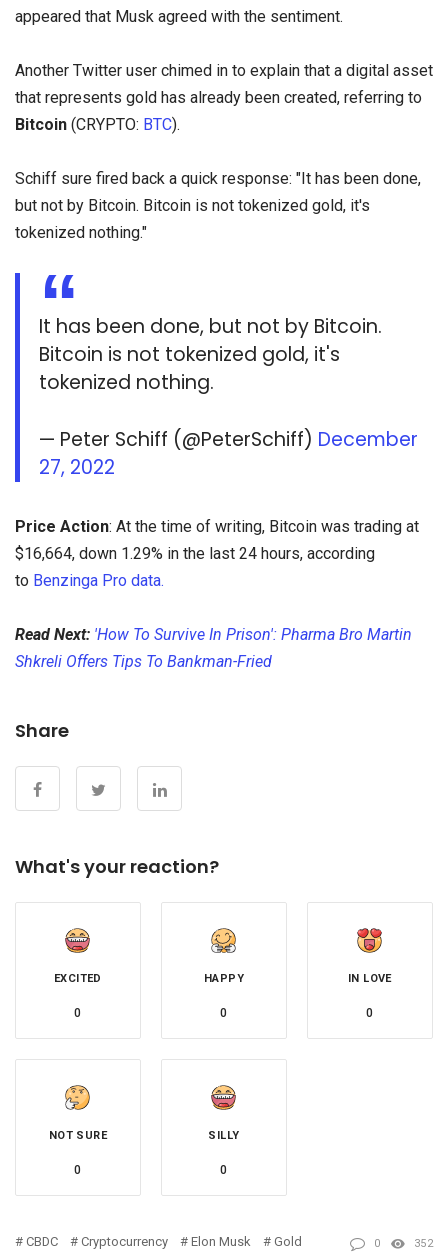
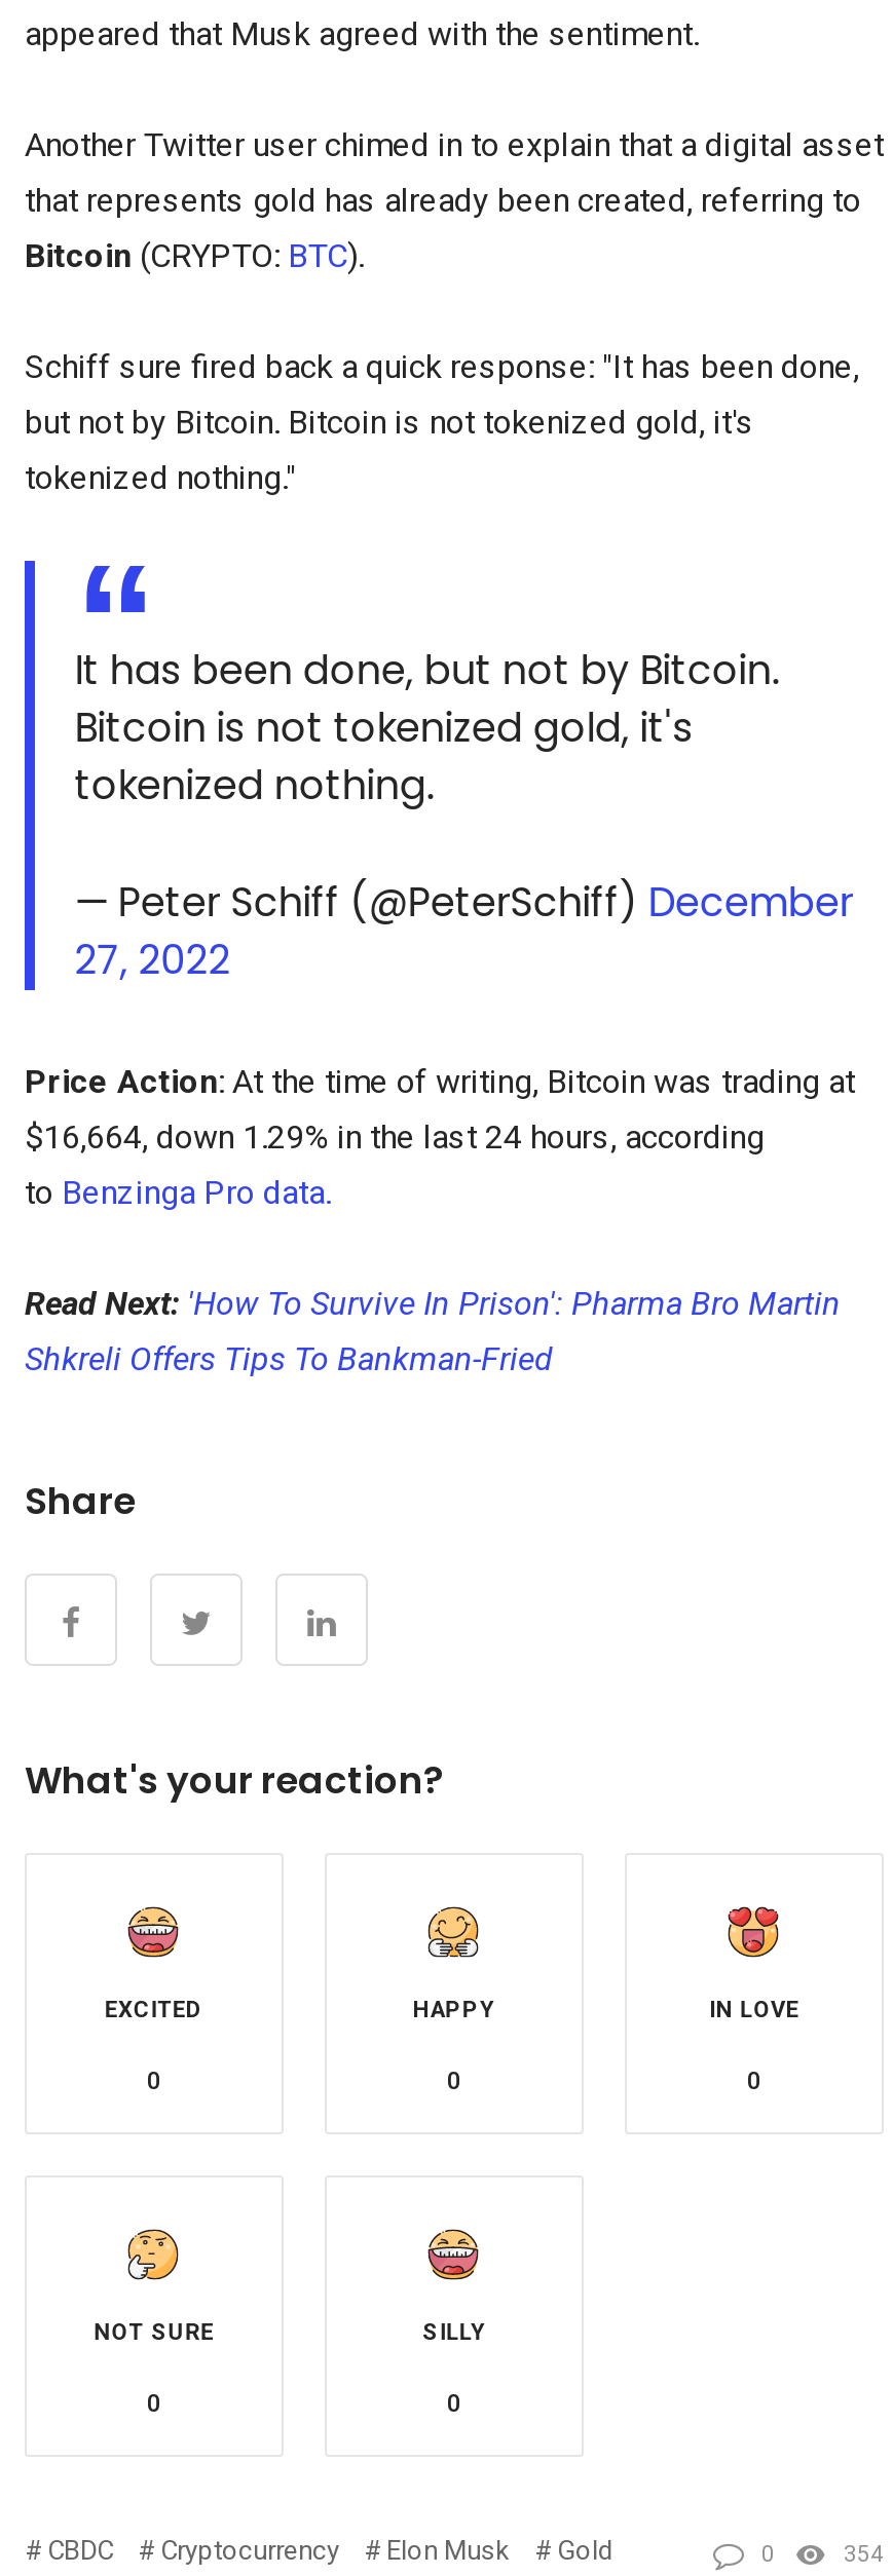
[413,1237,433,1250] 352 -> [844,2540,884,2567] 354

